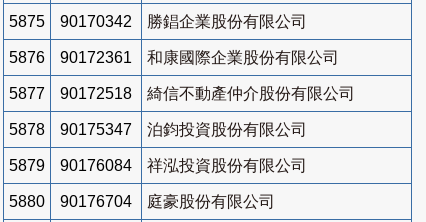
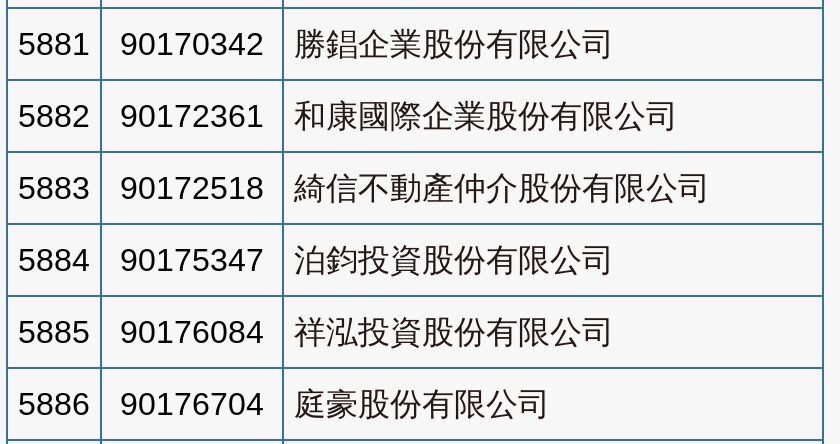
[9,13,307,30] 5875 90170342 勝錩企業股份有限公司 -> [18,27,614,61] 5881 90170342 勝錩企業股份有限公司
[9,49,339,66] 5876 90172361 和康國際企業股份有限公司 -> [18,99,678,133] 5882 90172361 和康國際企業股份有限公司
[9,85,355,102] 5877 90172518 綺信不動產仲介股份有限公司 -> [18,171,710,205] 5883 90172518 綺信不動產仲介股份有限公司
[9,121,307,138] 5878 90175347 泊鈞投資股份有限公司 -> [18,243,614,277] 5884 90175347 泊鈞投資股份有限公司
[9,157,307,174] 5879 90176084 祥泓投資股份有限公司 -> [18,315,614,349] 5885 90176084 祥泓投資股份有限公司
[9,193,275,210] 5880 90176704 庭豪股份有限公司 -> [18,387,550,421] 5886 90176704 庭豪股份有限公司

